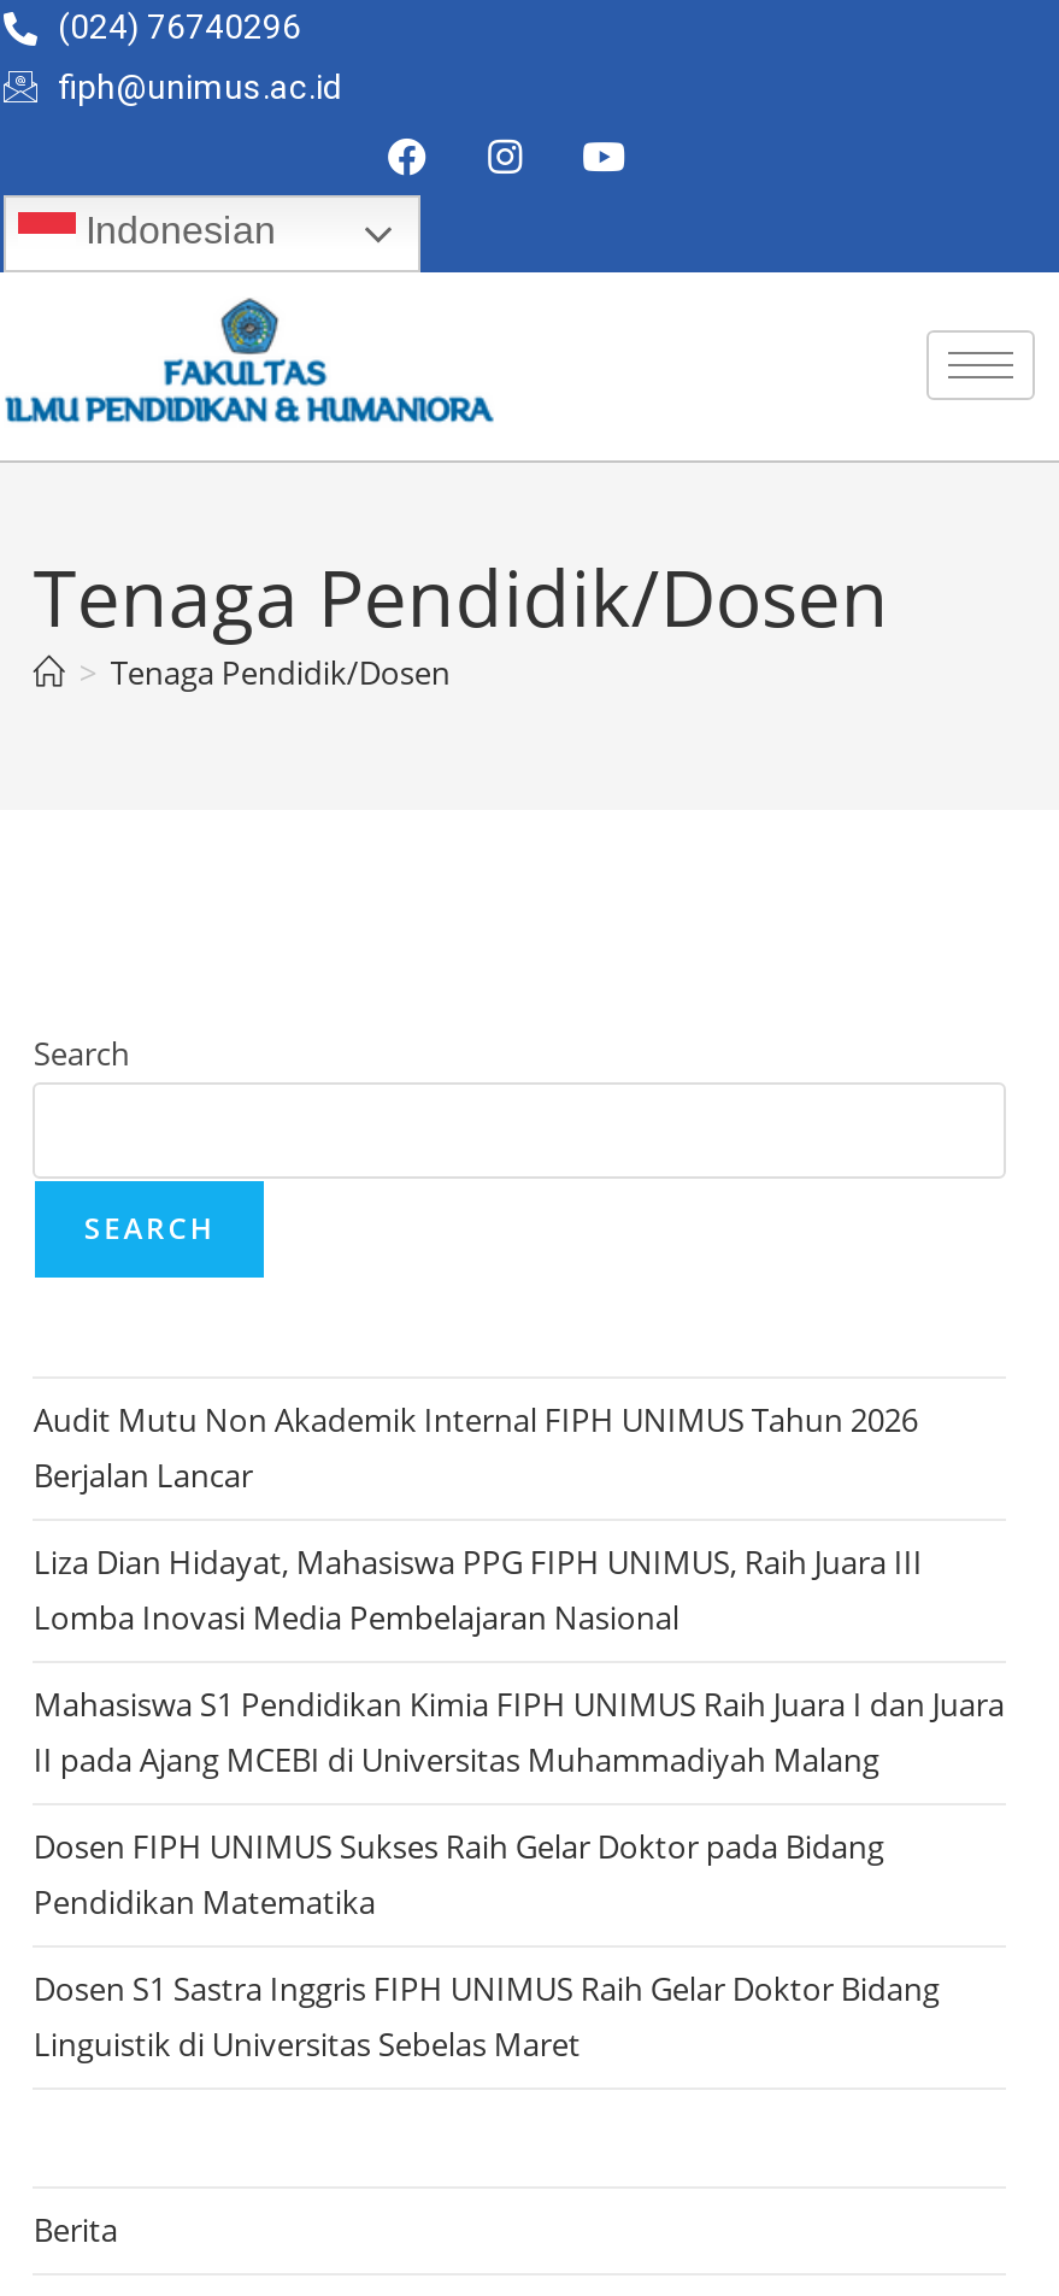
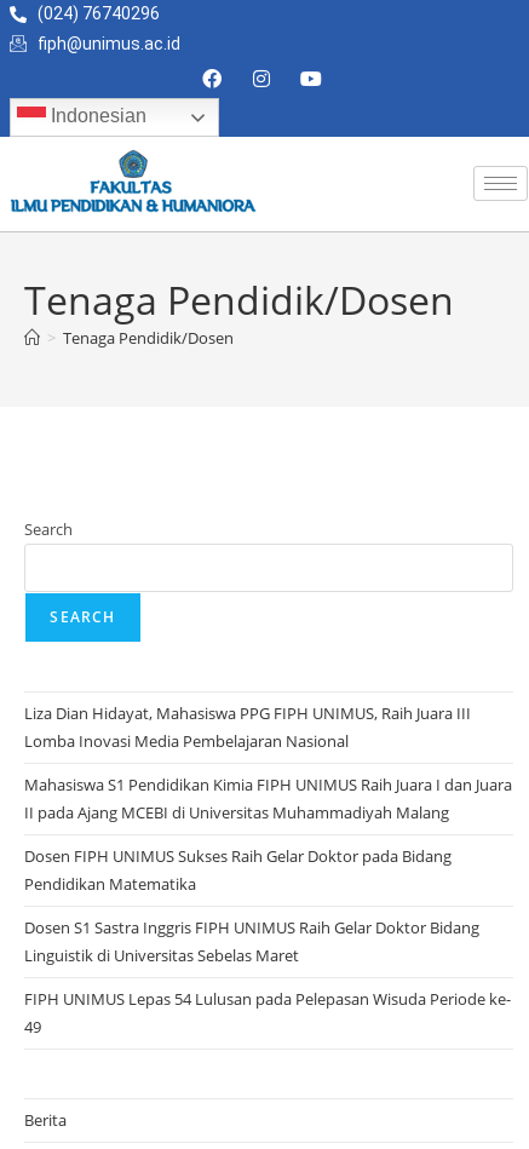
[33,1398,918,1497] Audit Mutu Non Akademik Internal FIPH UNIMUS Tahun 2026 | Berjalan Lancar -> none
moved [33,1540,1005,2066] -> [25,702,513,966]: Liza Dian Hidayat, Mahasiswa PPG FIPH UNIMUS, Raih Juara III | Lomba Inovasi Media Pembelajaran Nasional | Mahasiswa S1 Pendidikan Kimia FIPH UNIMUS Raih Juara I dan Juara | II pada Ajang MCEBI di Universitas Muhammadiyah Malang | Dosen FIPH UNIMUS Sukses Raih Gelar Doktor pada Bidang | Pendidikan Matematika | Dosen S1 Sastra Inggris FIPH UNIMUS Raih Gelar Doktor Bidang | Linguistik di Universitas Sebelas Maret
none -> [25,988,511,1037] FIPH UNIMUS Lepas 54 Lulusan pada Pelepasan Wisuda Periode ke- | 49

